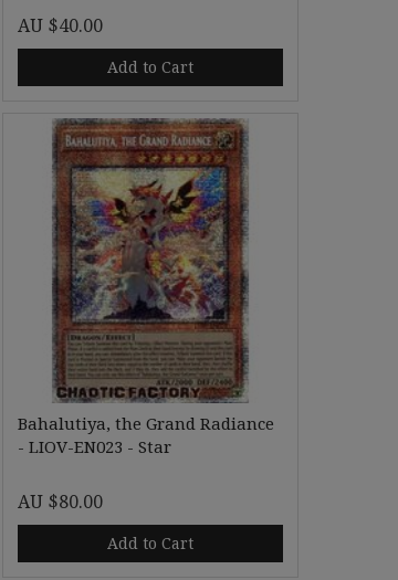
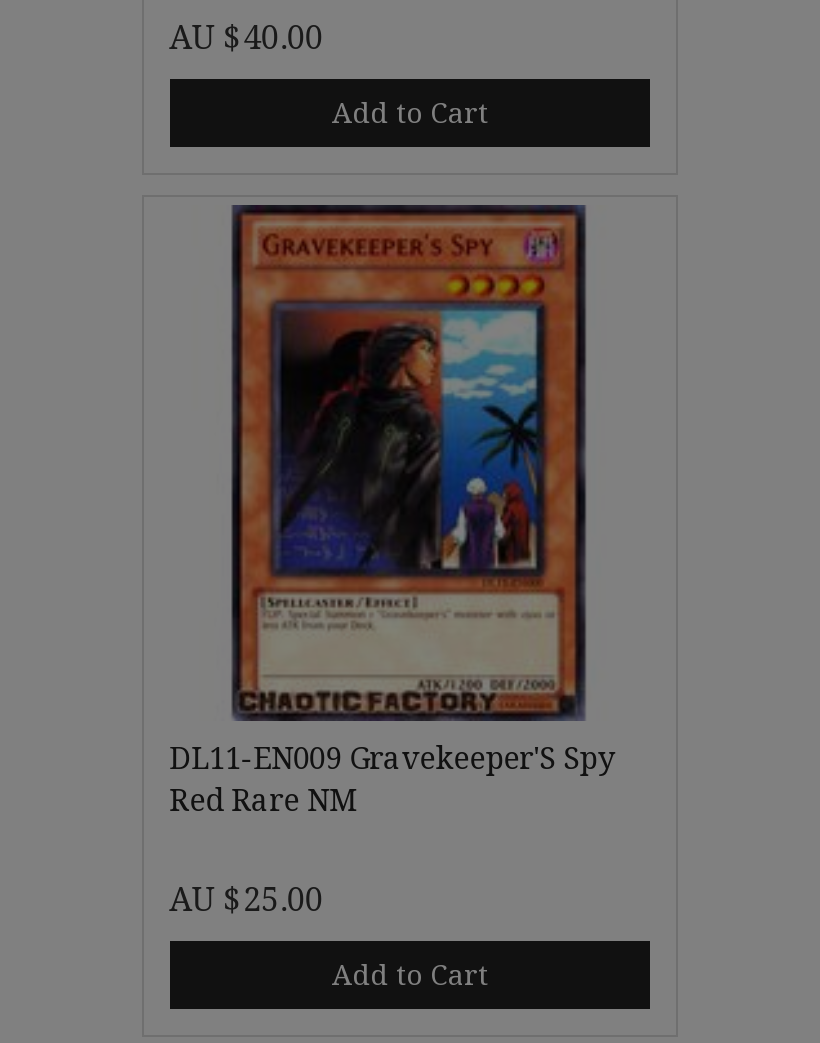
[17,118,274,458] [image] | Bahalutiya, the Grand Radiance | - LIOV-EN023 - Star -> [169,203,613,820] [image] | DL11-EN009 Gravekeeper'S Spy | Red Rare NM
[17,492,102,513] AU $80.00 -> [169,882,323,920] AU $25.00

